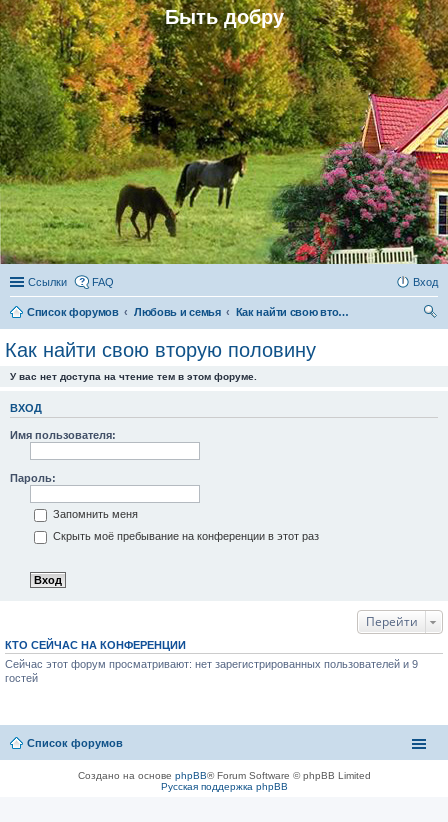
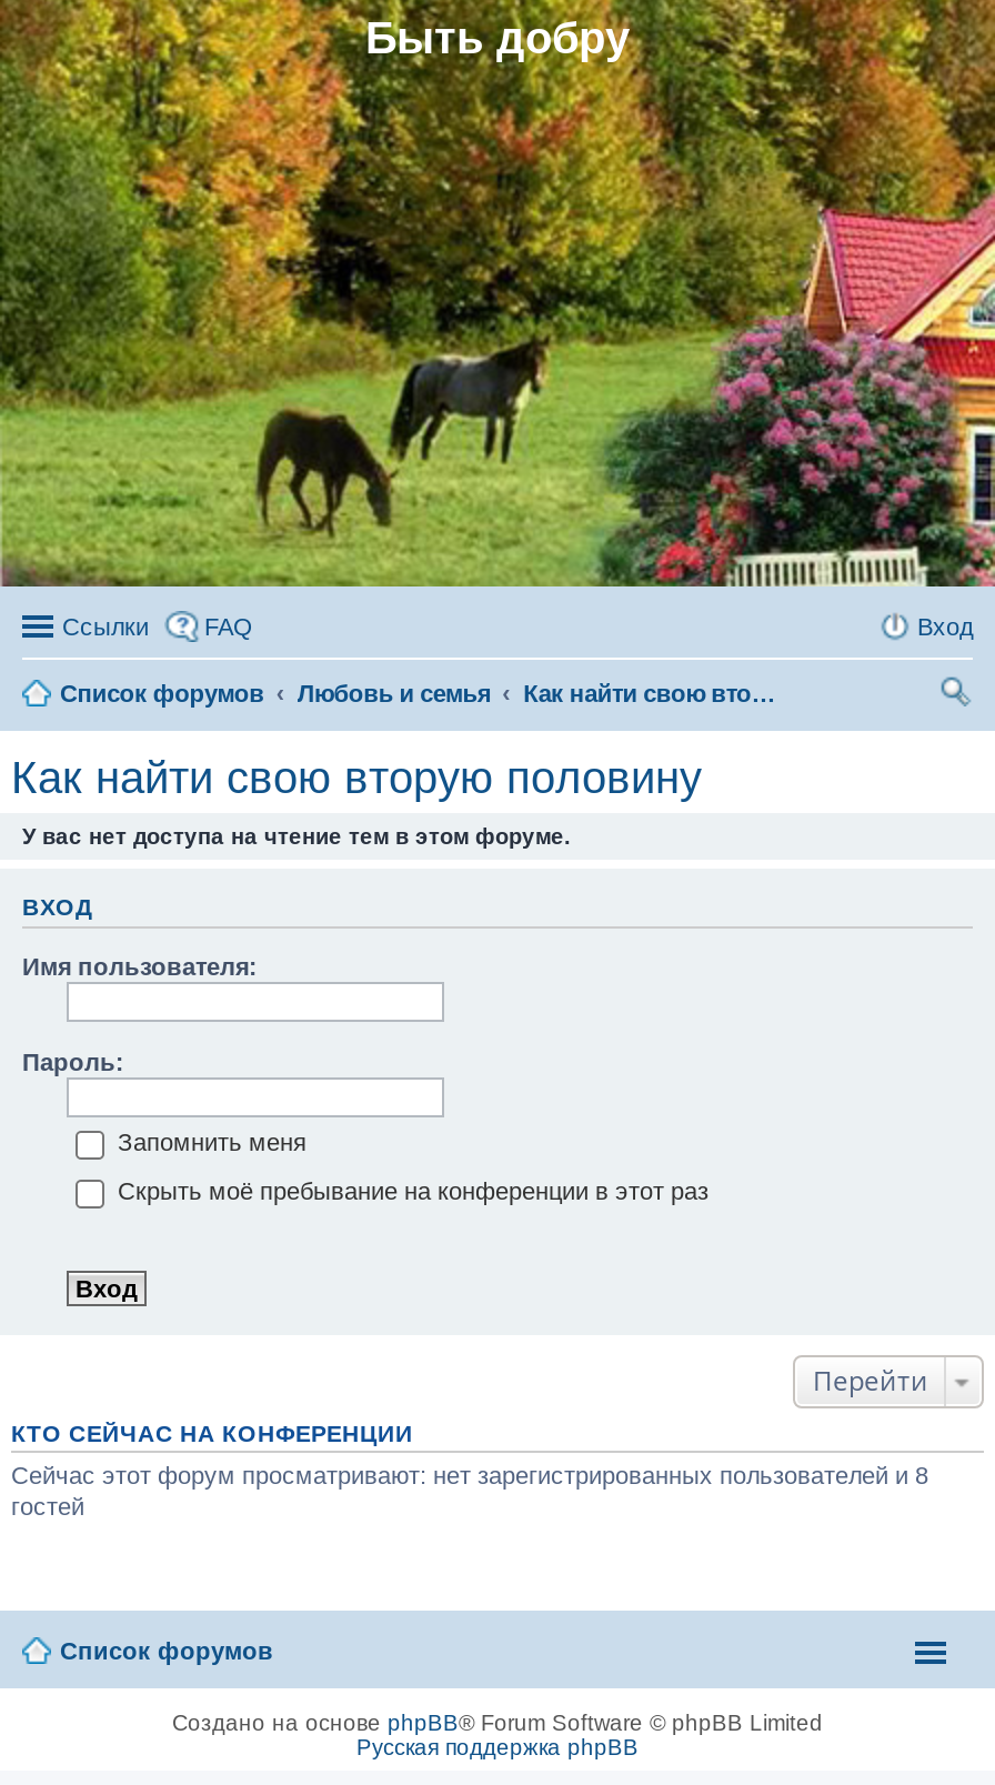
[5,658,418,670] Сейчас этот форум просматривают: нет зарегистрированных пользователей и 9 -> [11,1461,928,1488] Сейчас этот форум просматривают: нет зарегистрированных пользователей и 8

